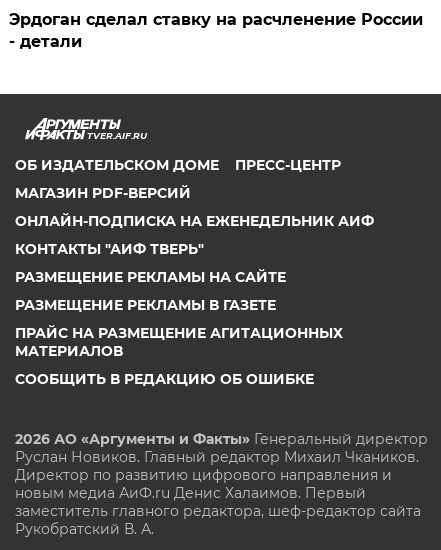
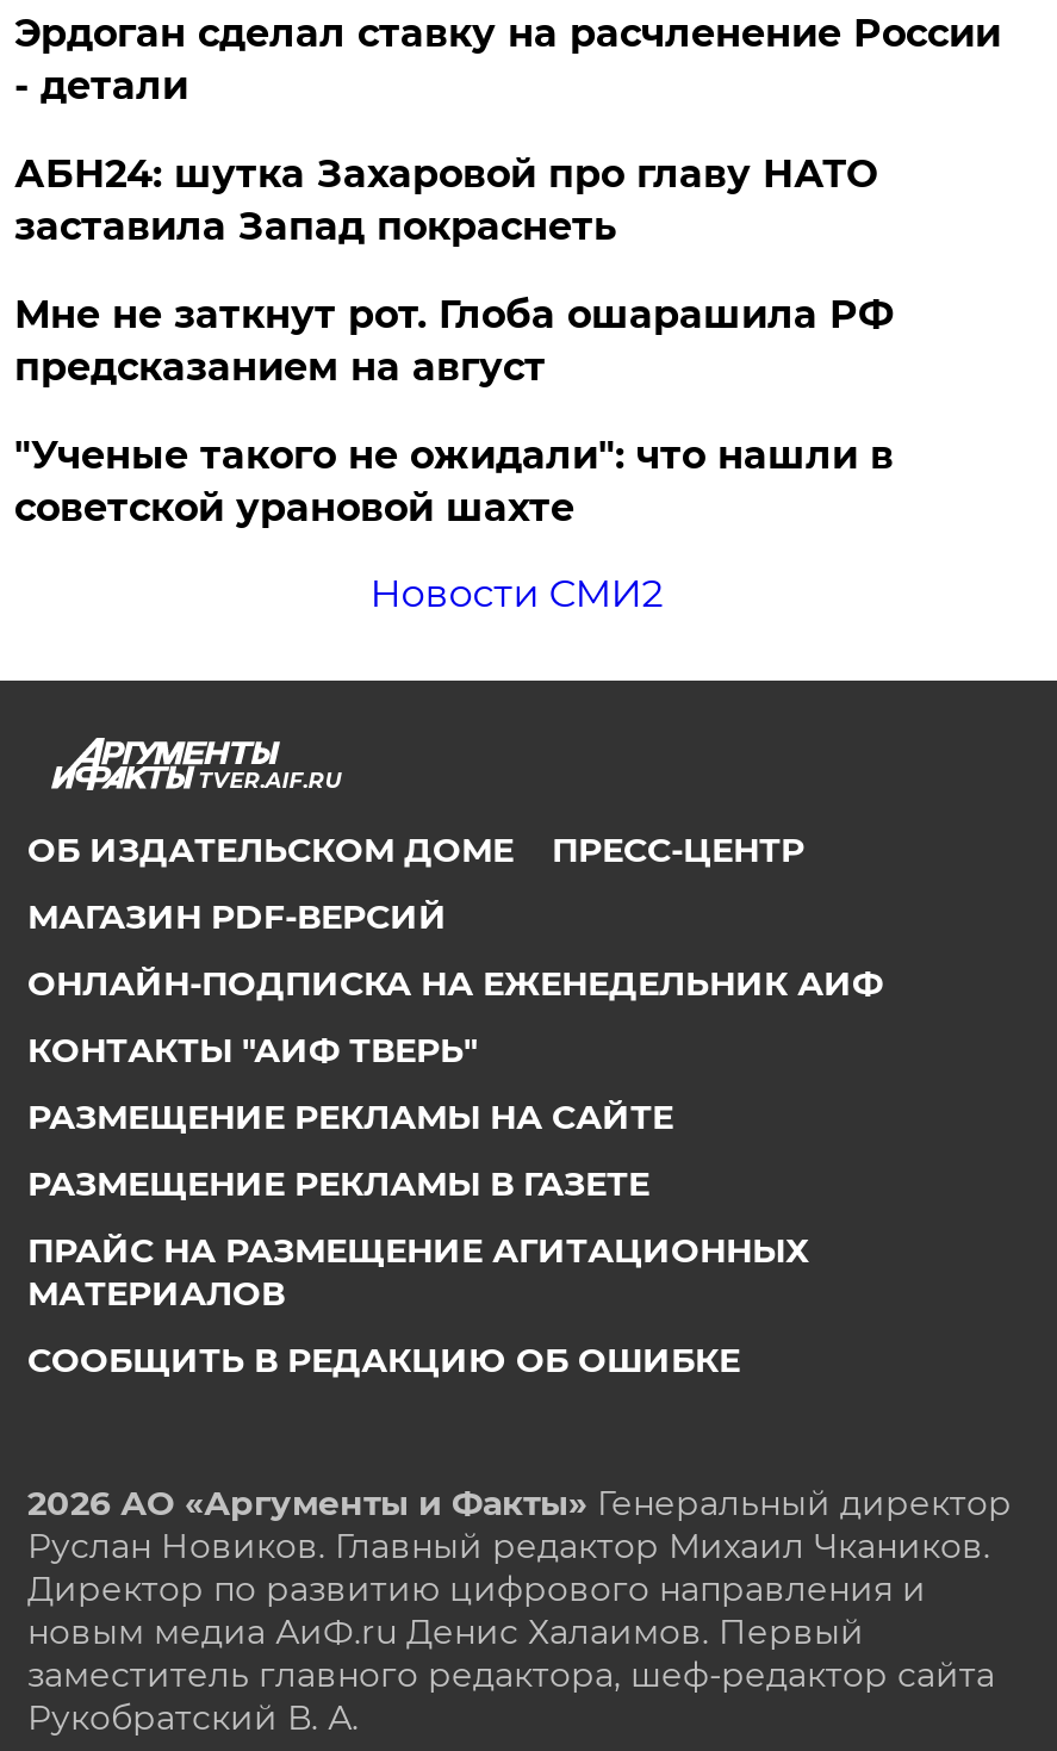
none -> [14,152,894,616] АБН24: шутка Захаровой про главу НАТО | заставила Запад покраснеть | Мне не заткнут рот. Глоба ошарашила РФ | предсказанием на август | "Ученые такого не ожидали": что нашли в | советской урановой шахте | Новости СМИ2

